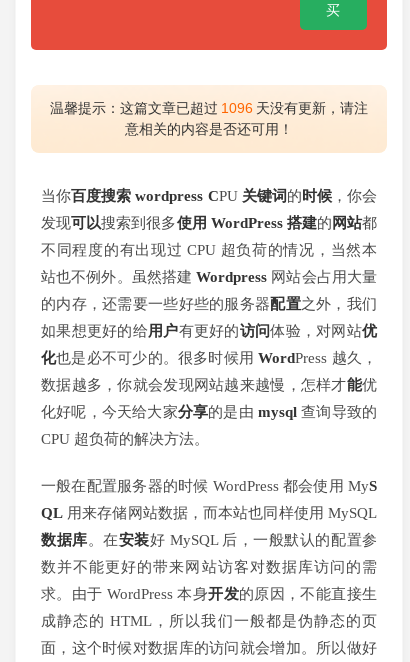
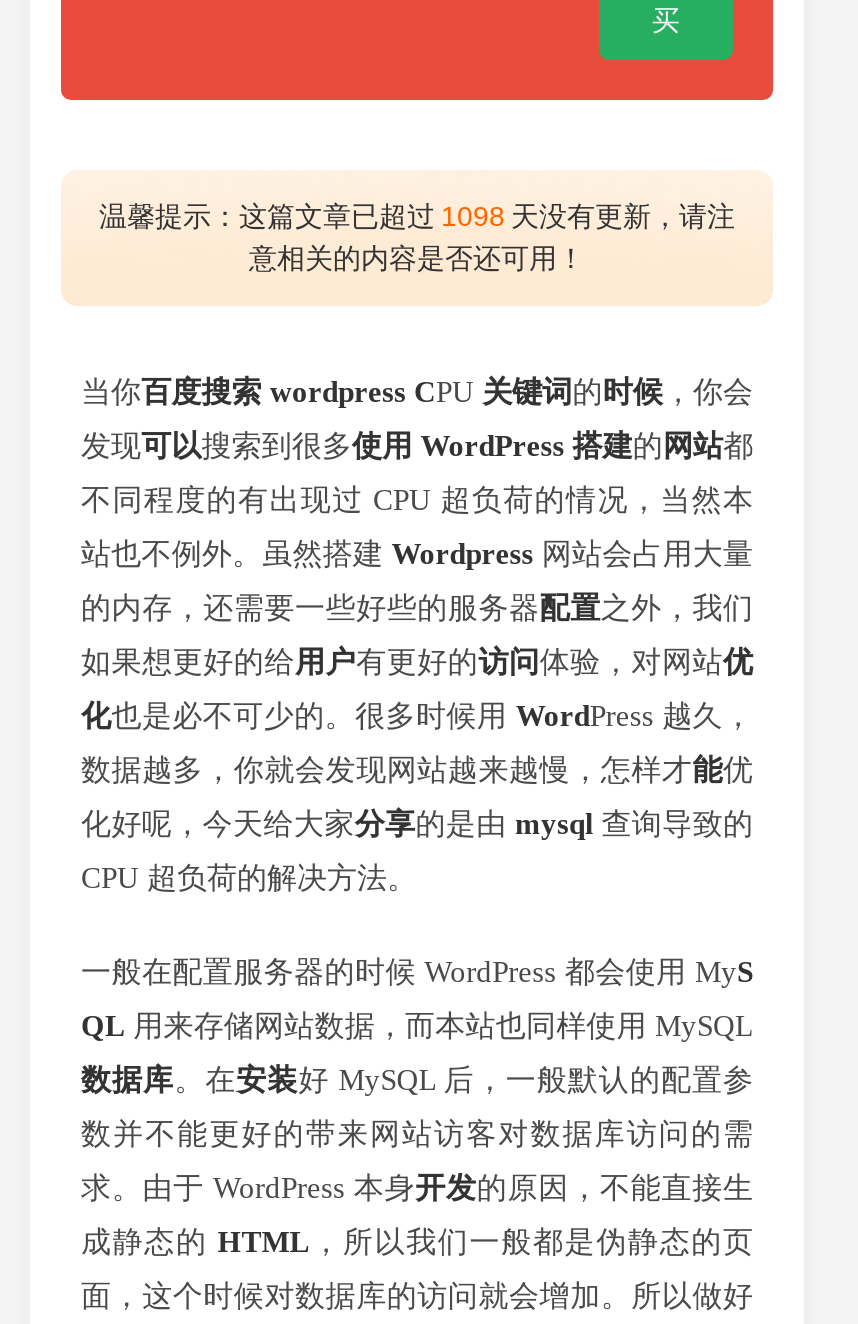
[50,100,368,116] 温馨提示：这篇文章已超过 1096 天没有更新，请注 -> [99,201,735,233] 温馨提示：这篇文章已超过 1098 天没有更新，请注
[41,613,377,629] 成静态的 HTML，所以我们一般都是伪静态的页 -> [81,1227,753,1259] 成静态的HTML，所以我们一般都是伪静态的页

